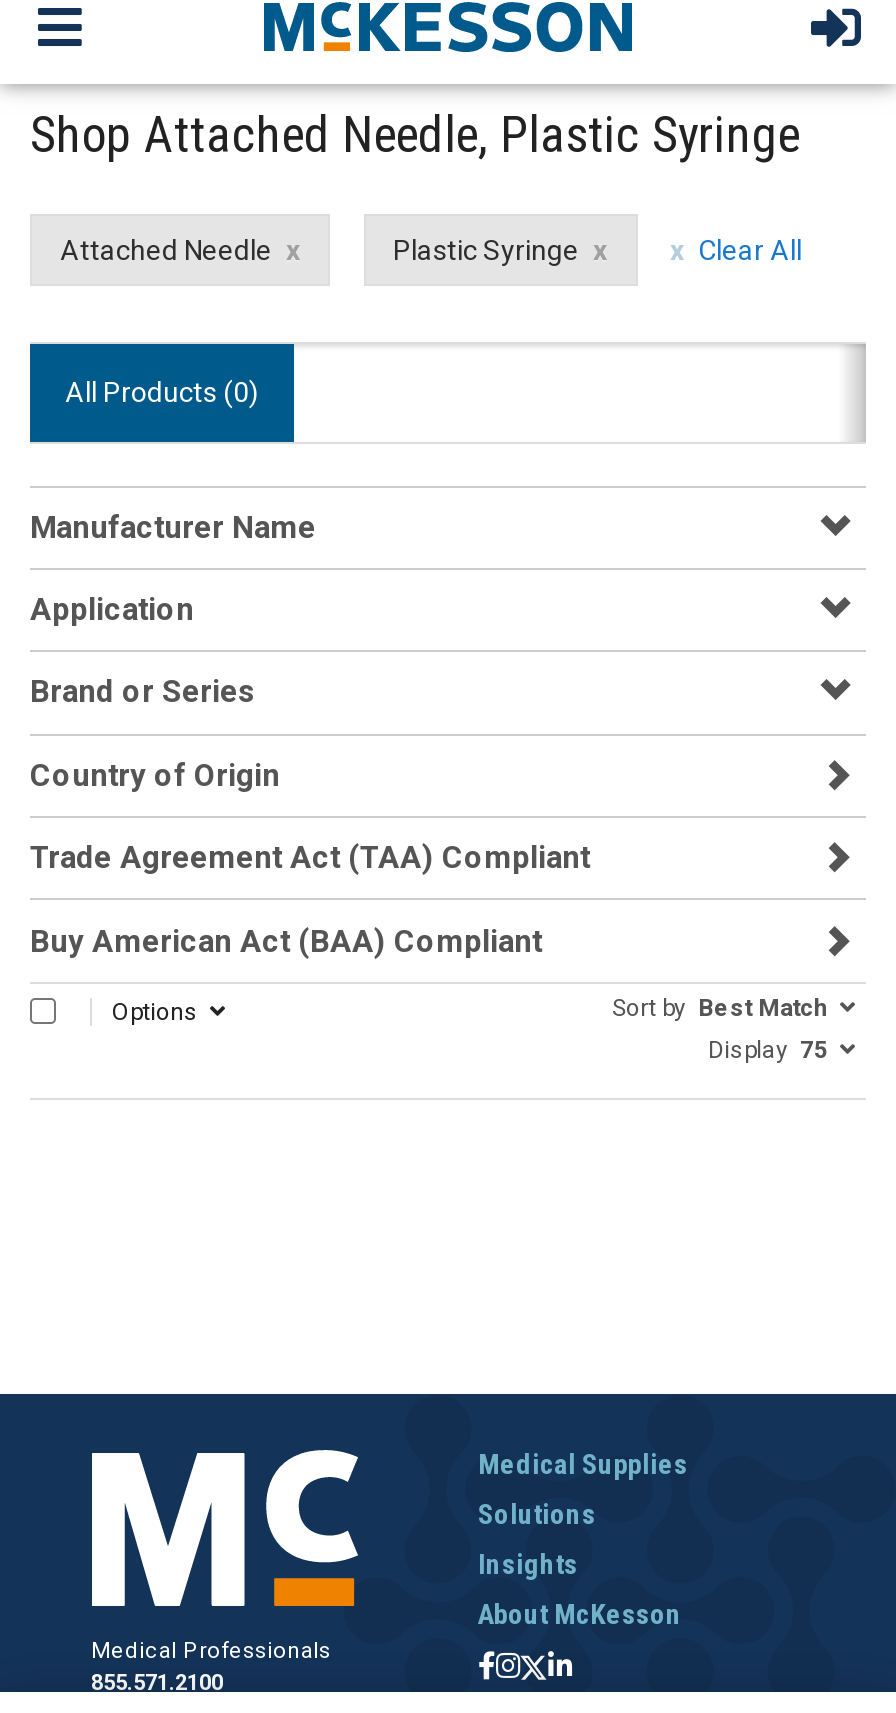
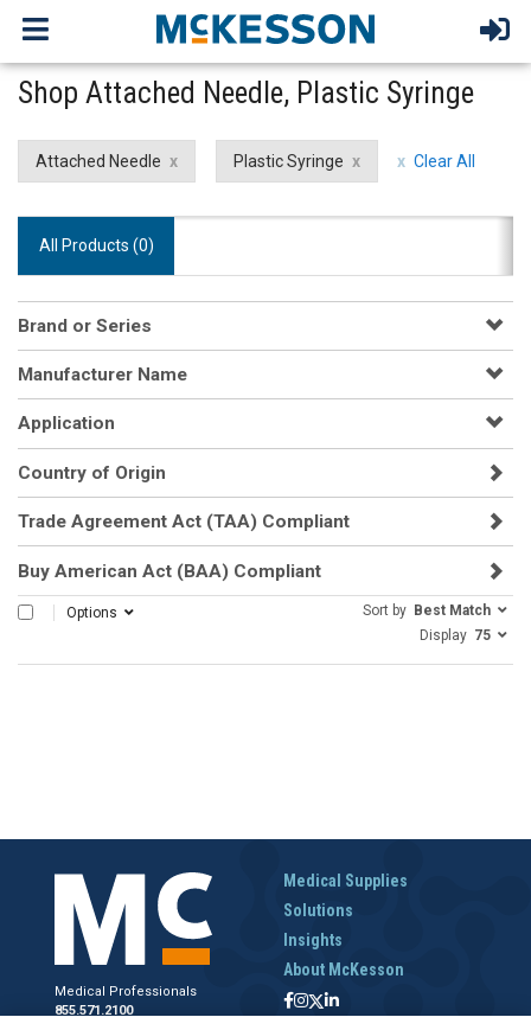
moved [30,509,316,628] -> [18,364,187,434]: Manufacturer Name | Application
moved [30,675,256,711] -> [18,315,152,336]: Brand or Series

